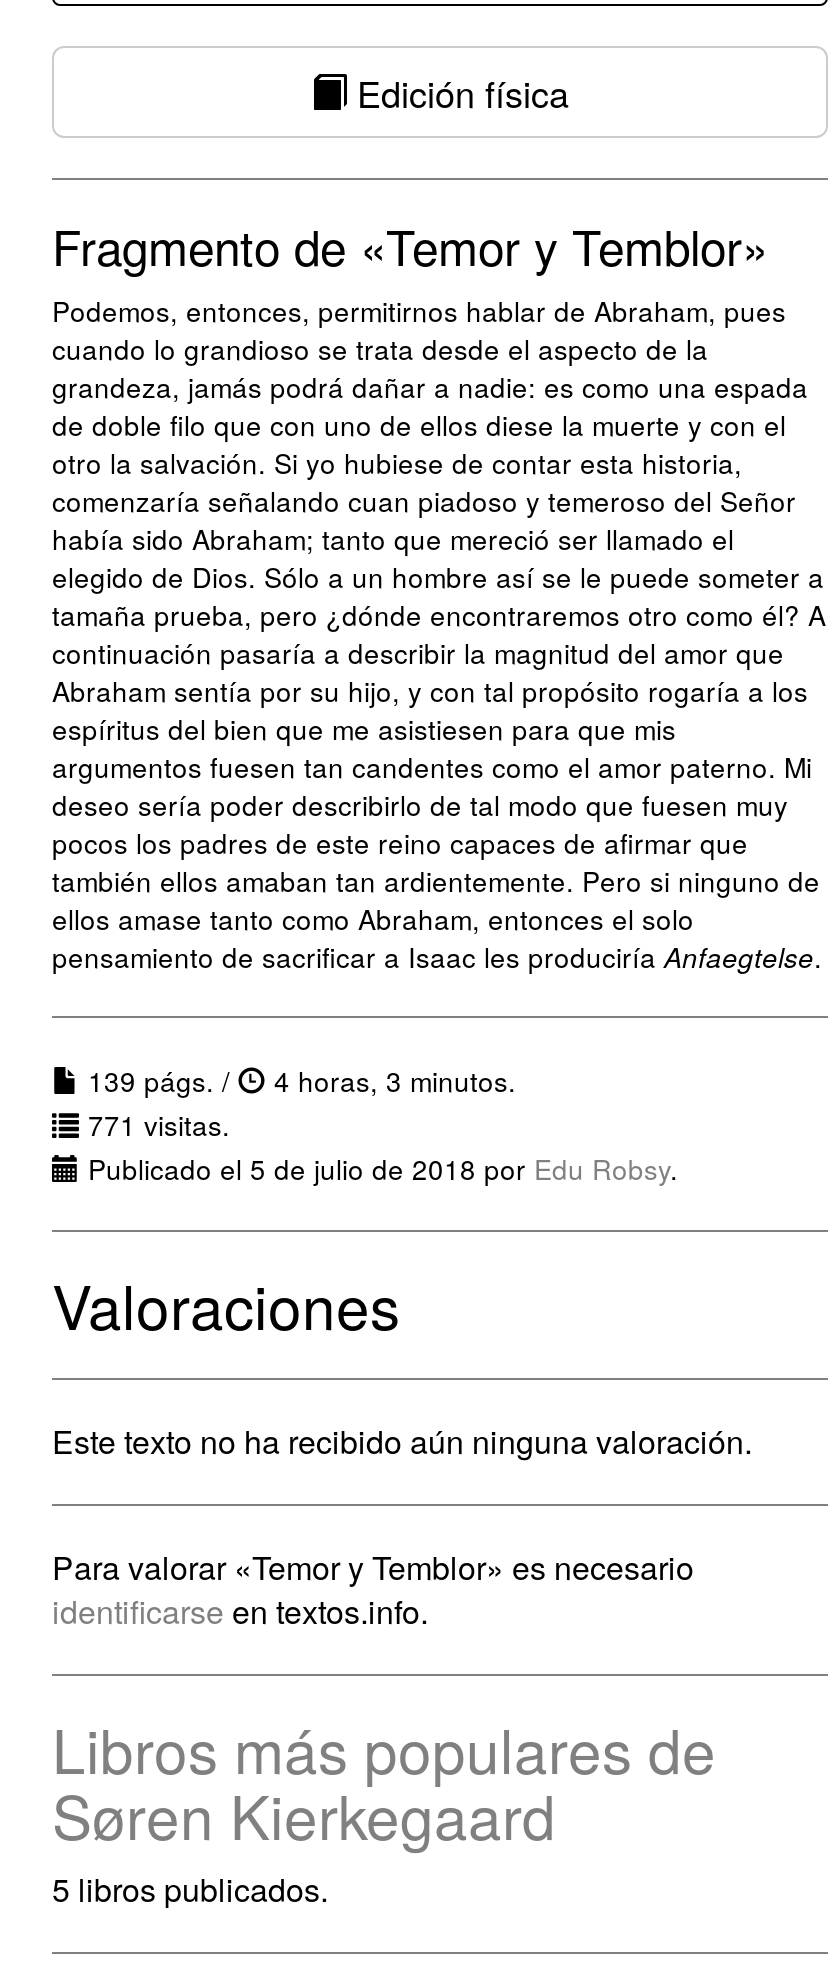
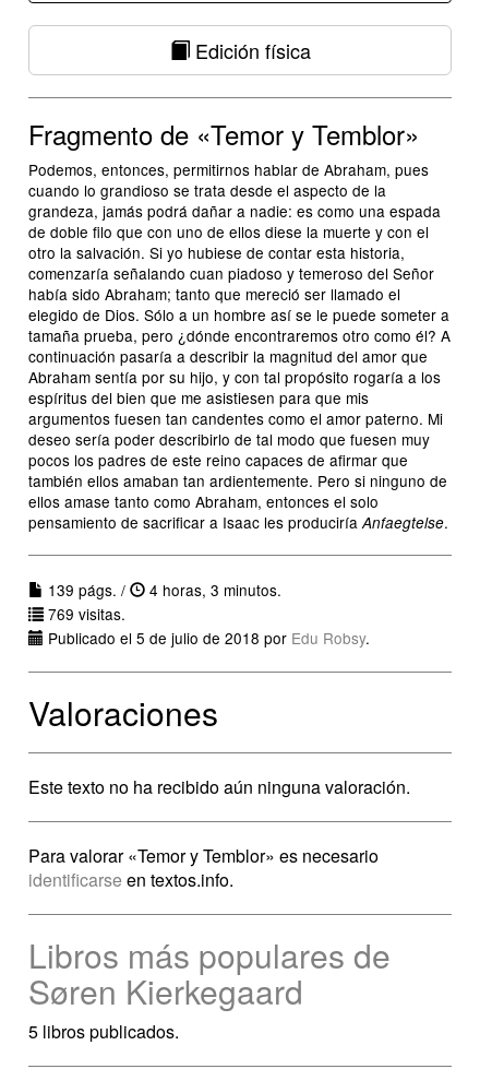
[80,1104,230,1144] 771 visitas. -> [44,603,125,625] 769 visitas.

